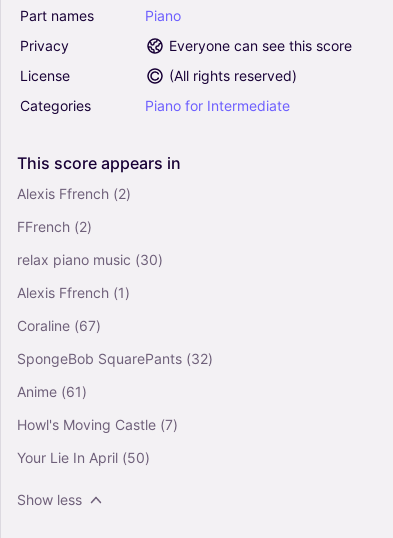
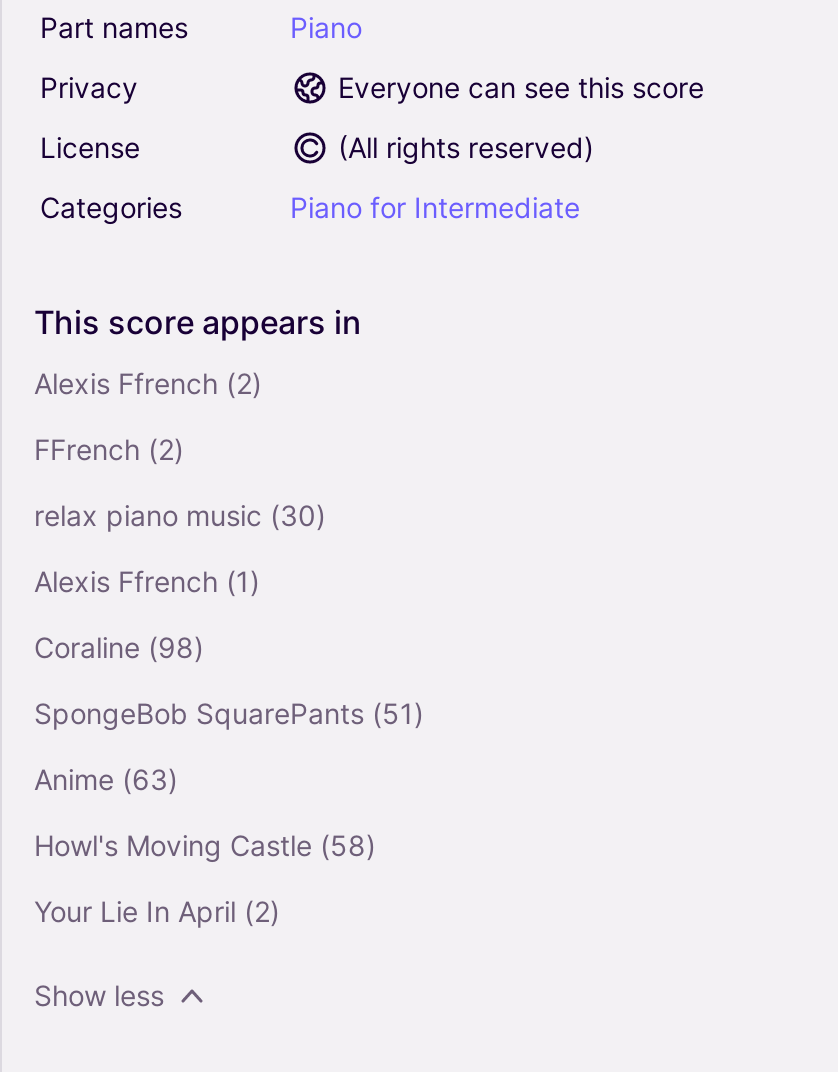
[17,316,101,333] Coraline (67) -> [34,629,204,663] Coraline (98)
[17,349,213,366] SpongeBob SquarePants (32) -> [34,695,424,729] SpongeBob SquarePants (51)
[17,382,87,399] Anime (61) -> [34,761,178,795] Anime (63)
[17,415,178,432] Howl's Moving Castle (7) -> [34,827,376,861] Howl's Moving Castle (58)
[17,448,150,465] Your Lie In April (50) -> [34,893,280,927] Your Lie In April (2)

